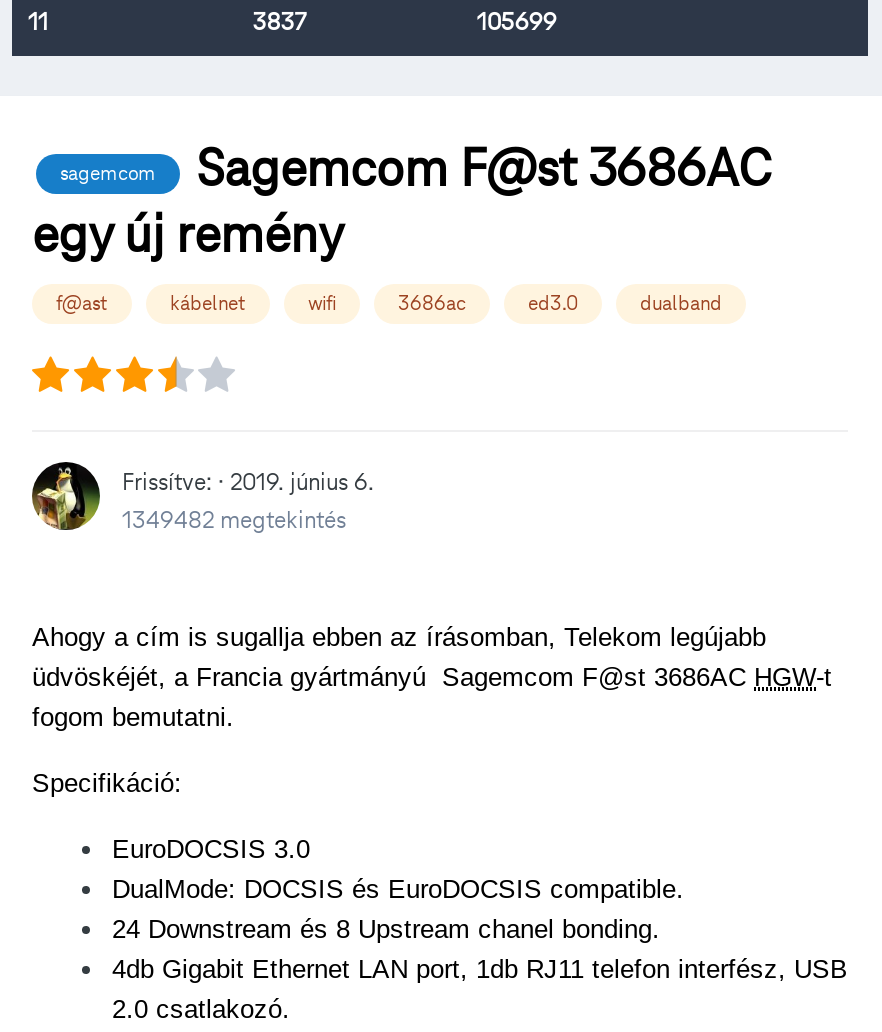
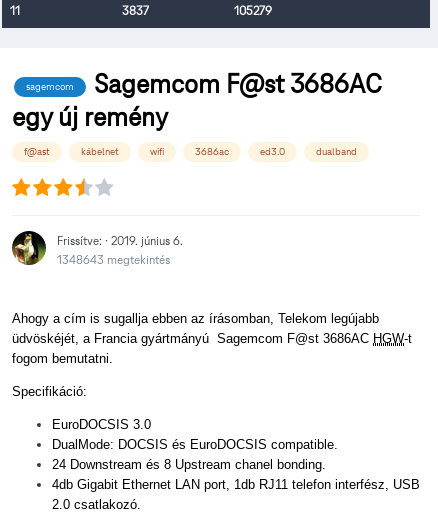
[477,6,557,36] 105699 -> [234,3,272,18] 105279
[122,505,346,535] 1349482 megtekintés -> [57,252,170,267] 1348643 megtekintés

